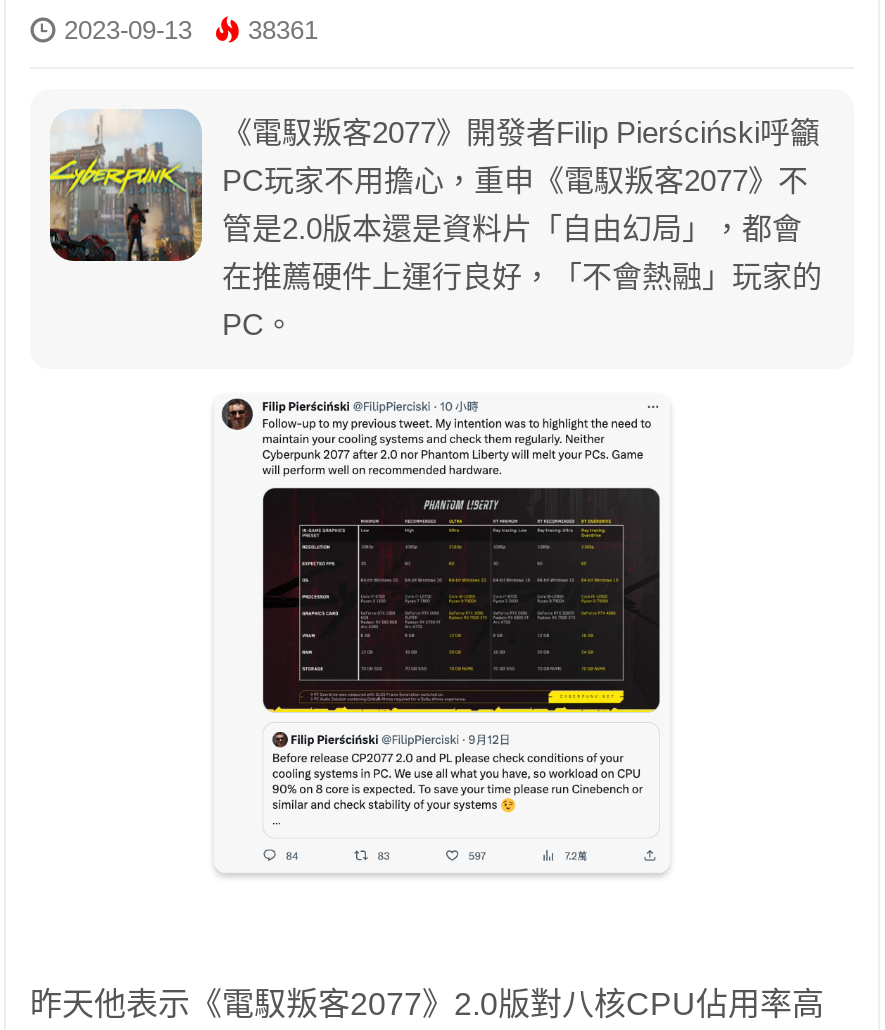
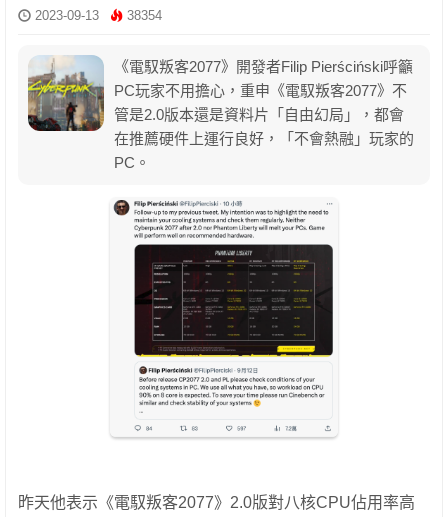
[64,15,318,45] 2023-09-13 38361 -> [35,8,162,23] 2023-09-13 38354

